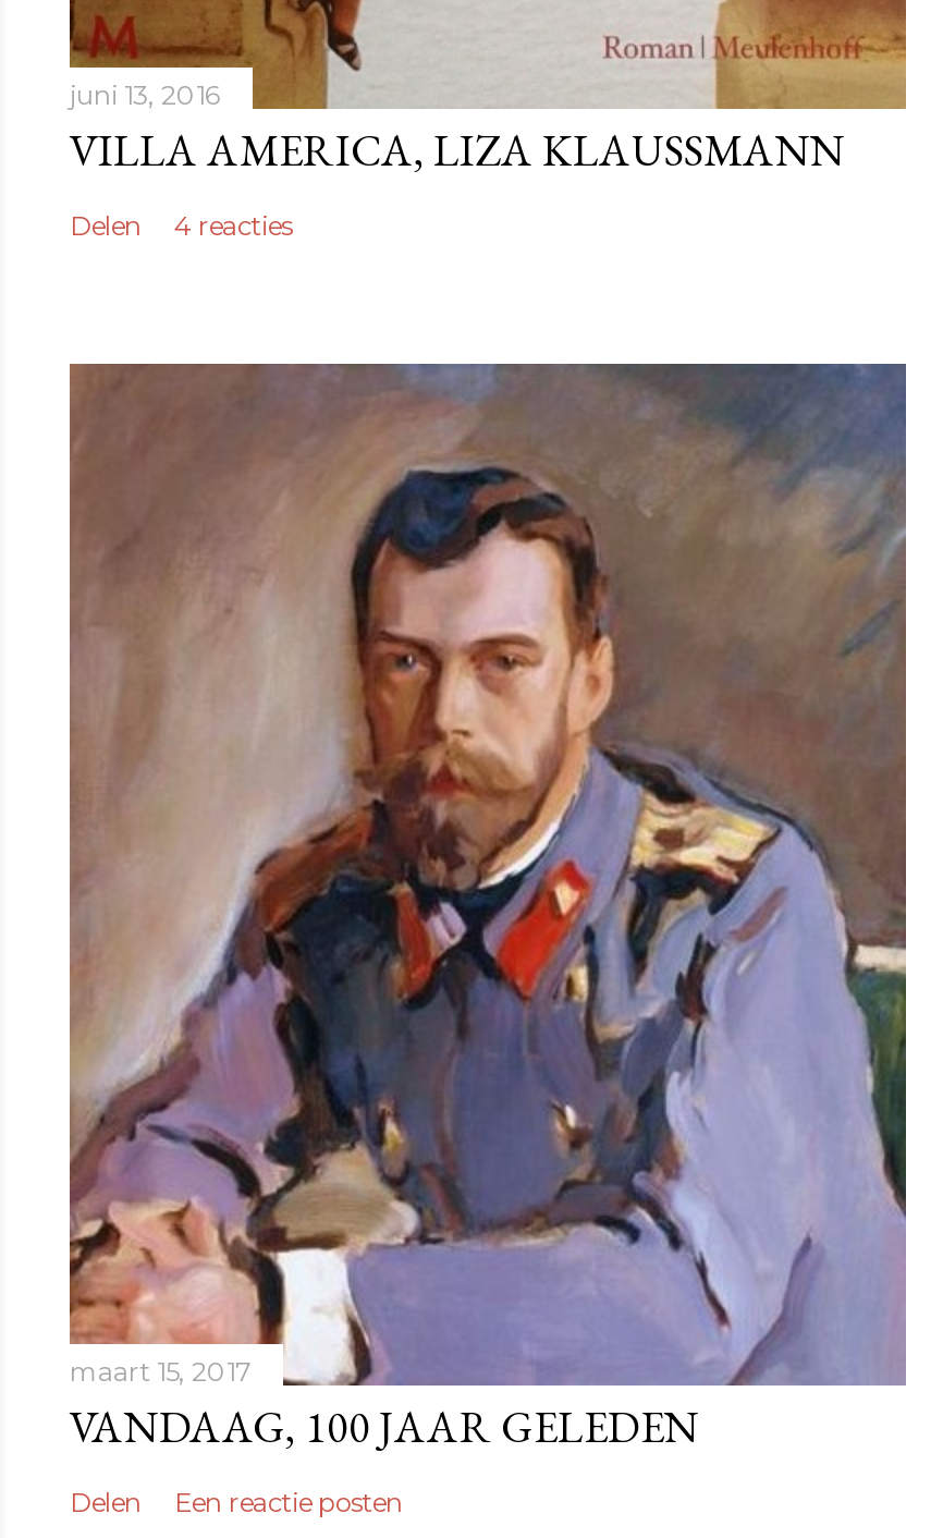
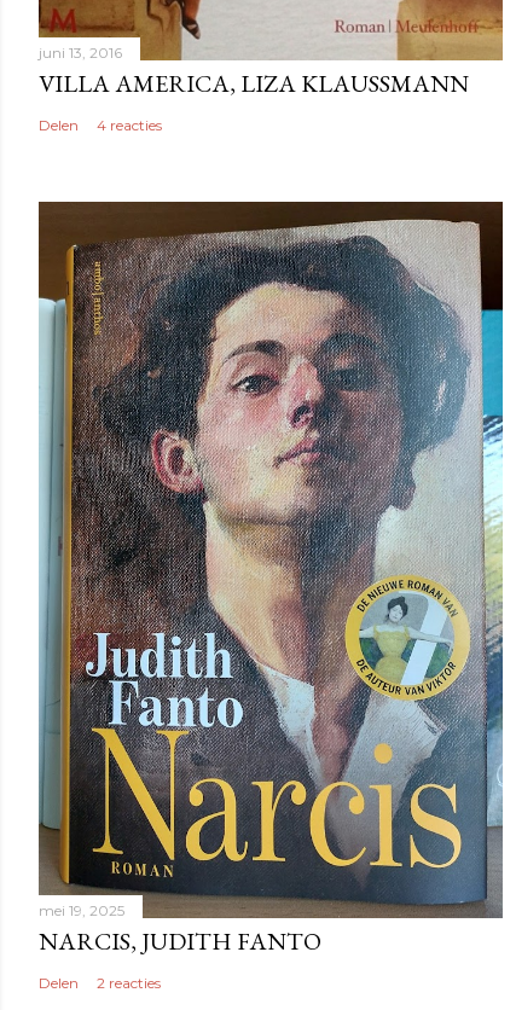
[68,362,908,1455] [image] | maart 15, 2017 | VANDAAG, 100 JAAR GELEDEN -> [39,201,504,957] [image] | mei 19, 2025 | NARCIS, JUDITH FANTO
[174,1485,403,1518] Een reactie posten -> [97,974,161,992] 2 reacties

